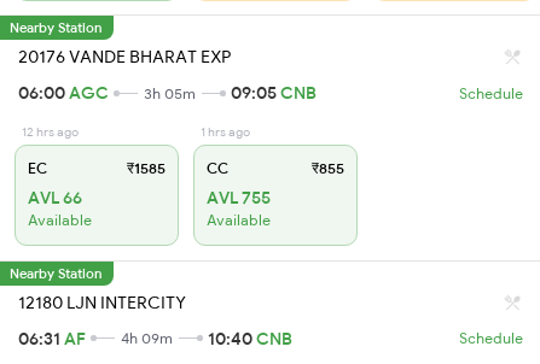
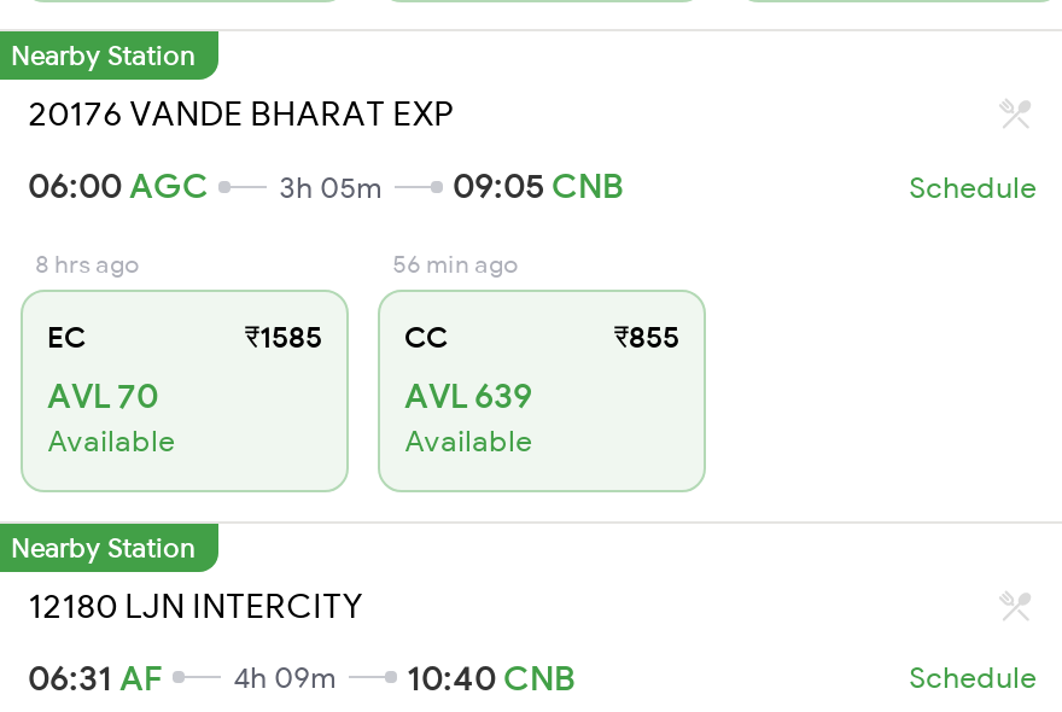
[22,125,79,140] 12 hrs ago -> [35,250,139,281] 8 hrs ago
[201,125,250,140] 1 hrs ago -> [392,250,518,281] 56 min ago
[28,187,82,209] AVL 66 -> [47,375,158,419] AVL 70
[207,187,271,209] AVL 755 -> [404,375,532,419] AVL 639

